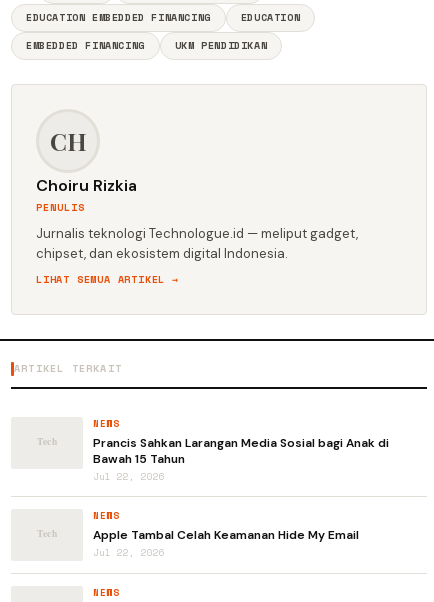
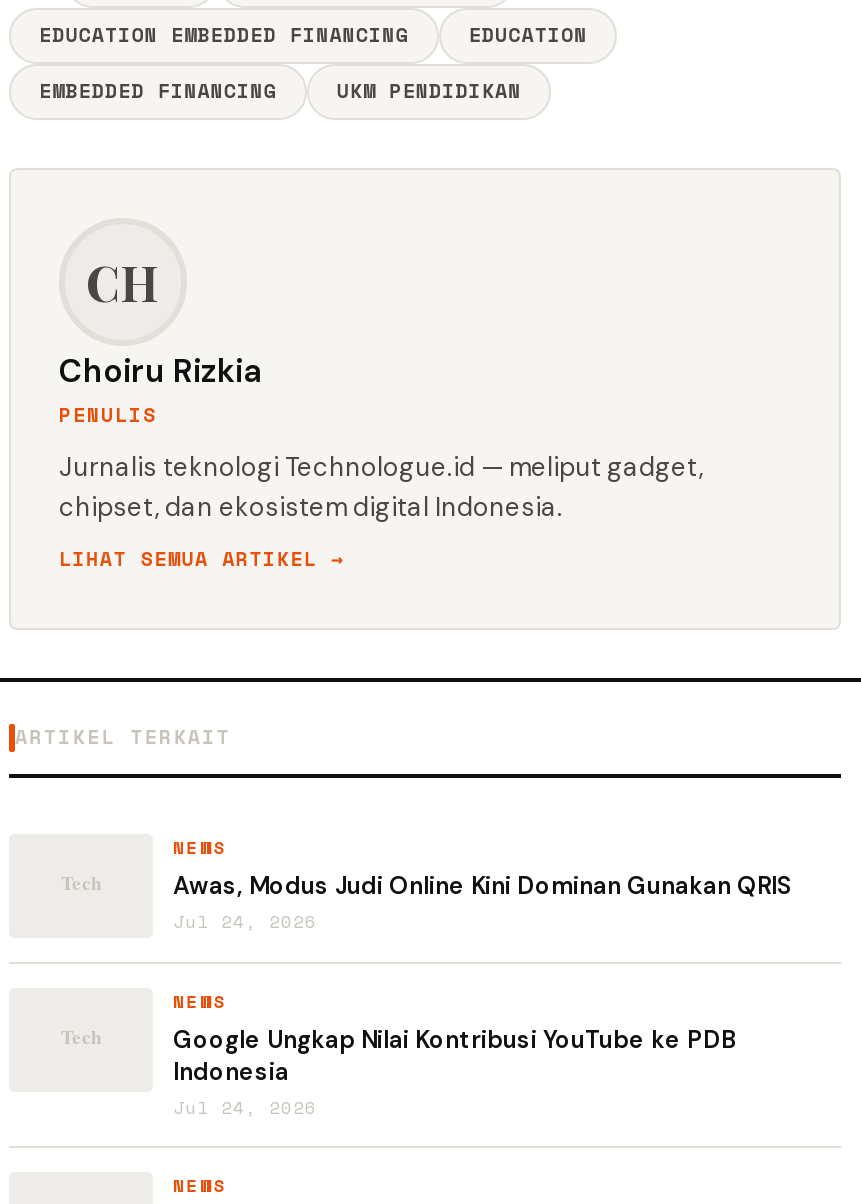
[93,435,389,483] Prancis Sahkan Larangan Media Sosial bagi Anak di | Bawah 15 Tahun | Jul 22, 2026 -> [173,870,791,934] Awas, Modus Judi Online Kini Dominan Gunakan QRIS | Jul 24, 2026
[93,527,359,559] Apple Tambal Celah Keamanan Hide My Email | Jul 22, 2026 -> [173,1024,737,1120] Google Ungkap Nilai Kontribusi YouTube ke PDB | Indonesia | Jul 24, 2026

